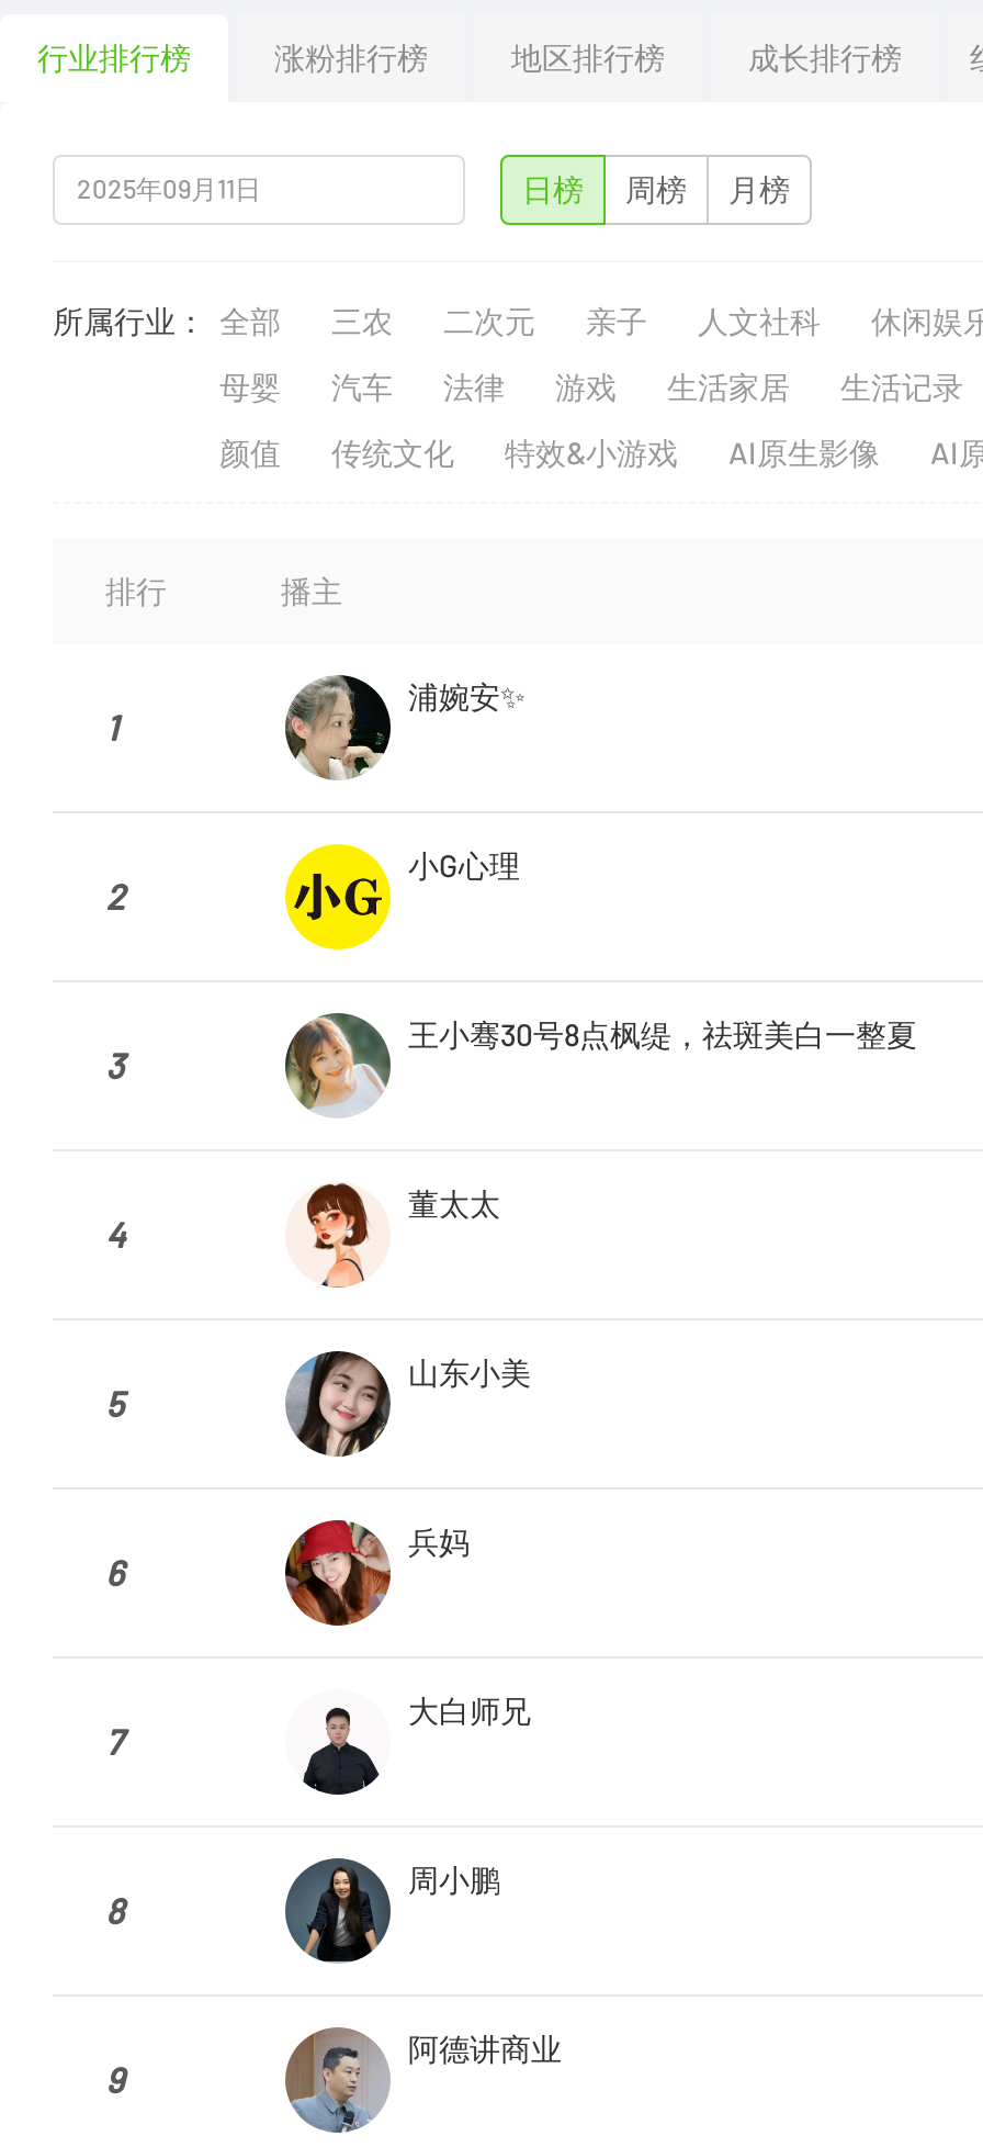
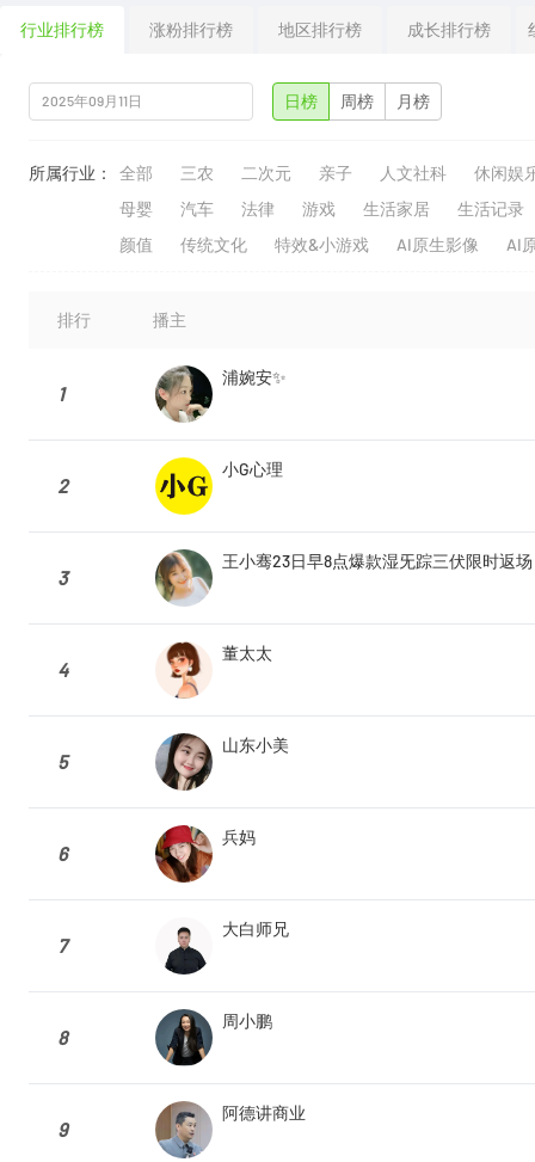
[408,1018,917,1053] 王小骞30号8点枫缇，祛斑美白一整夏 -> [222,552,533,571] 王小骞23日早8点爆款湿旡踪三伏限时返场

